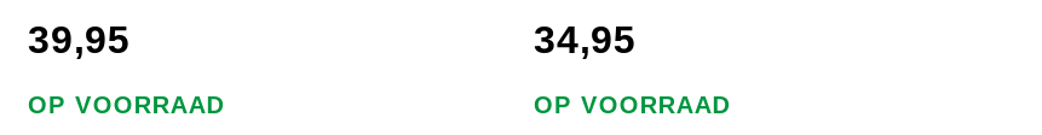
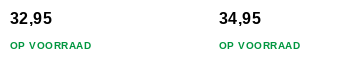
[28,19,130,60] 39,95 -> [10,10,52,27] 32,95

